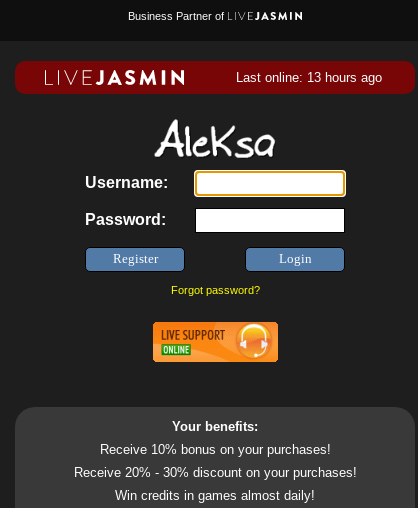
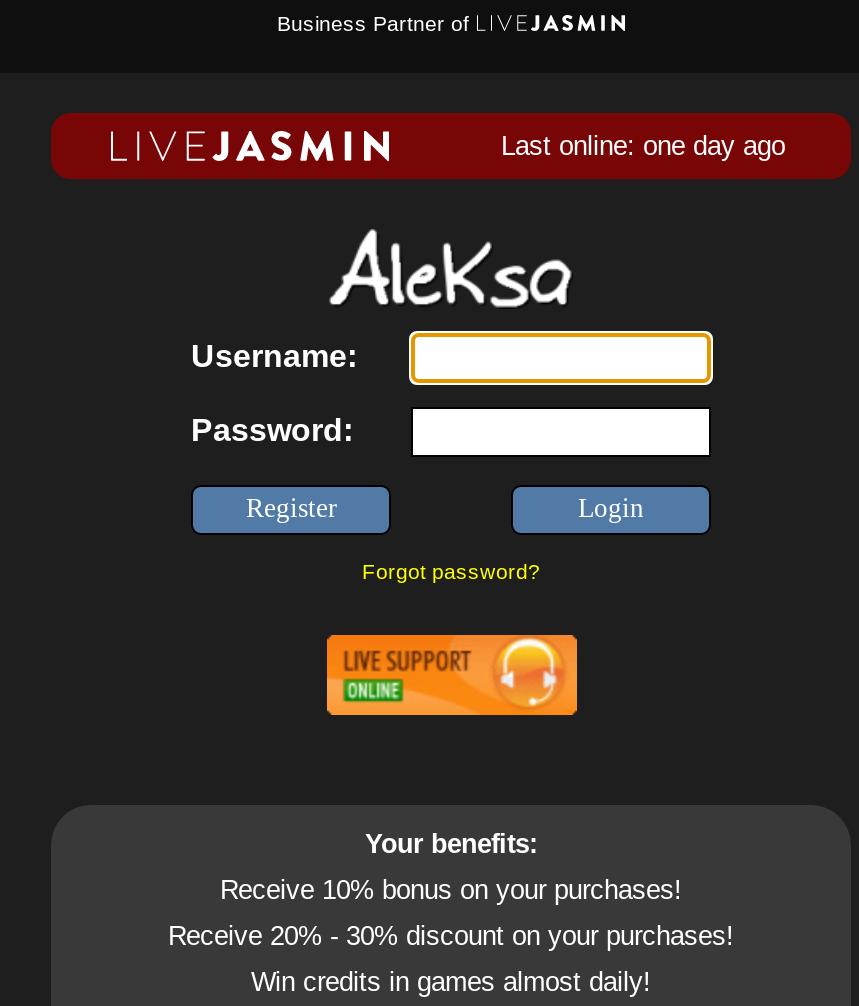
[236,70,382,85] Last online: 13 hours ago -> [501,131,785,161] Last online: one day ago

